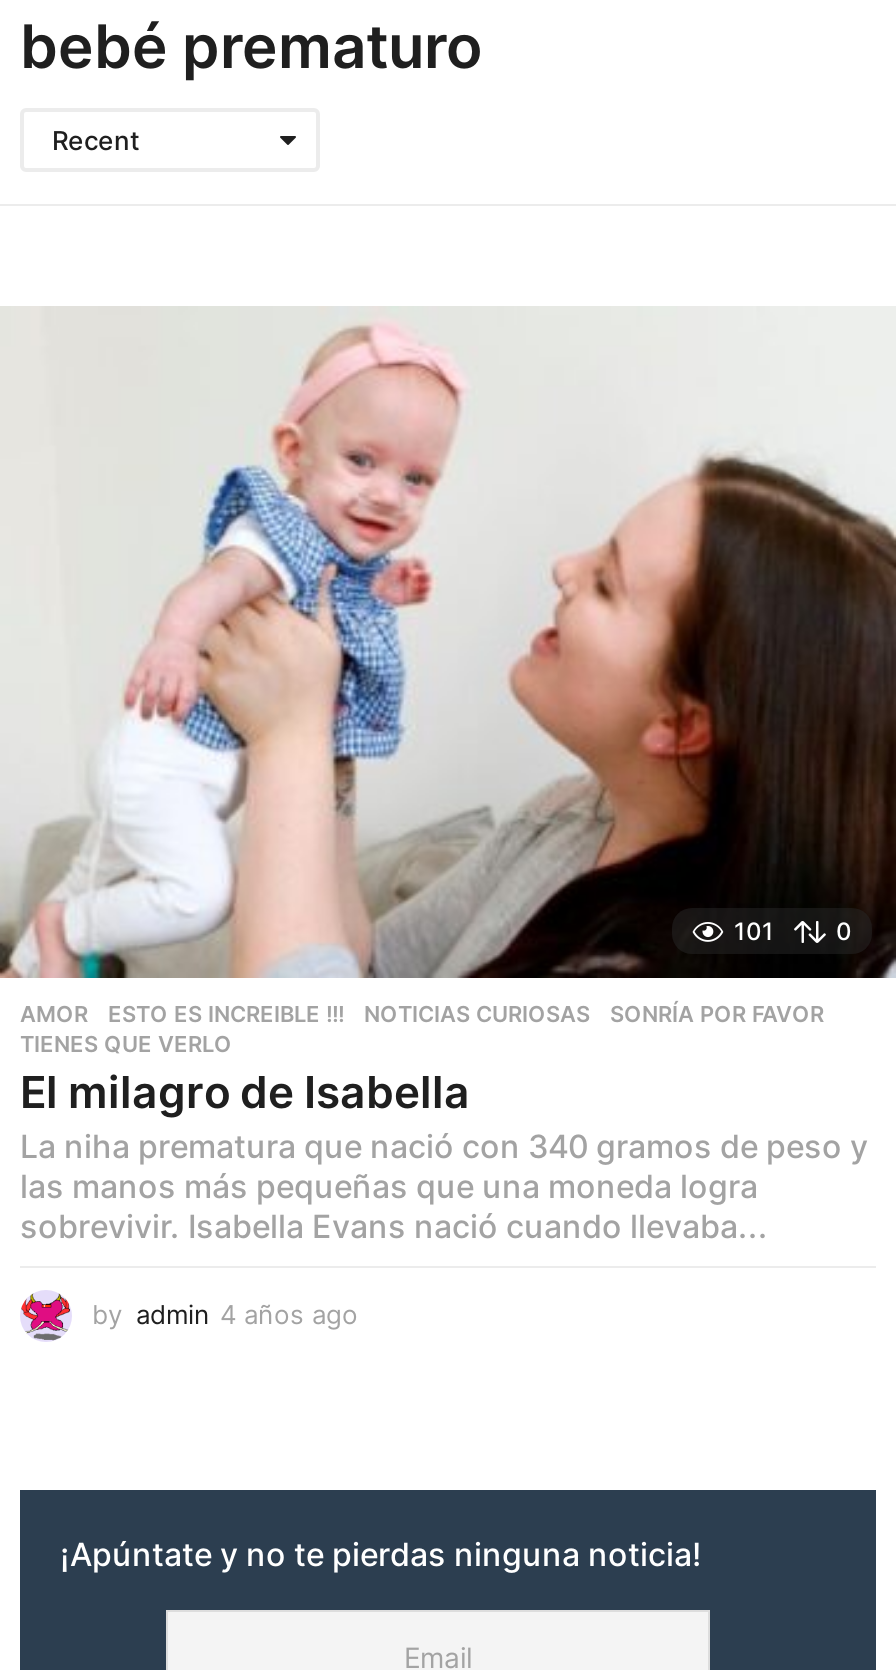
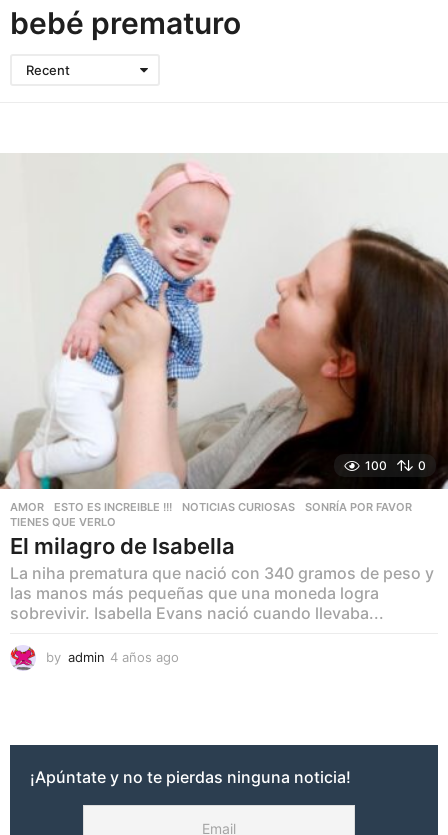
[734,917,774,947] 101 -> [365,458,387,473] 100

